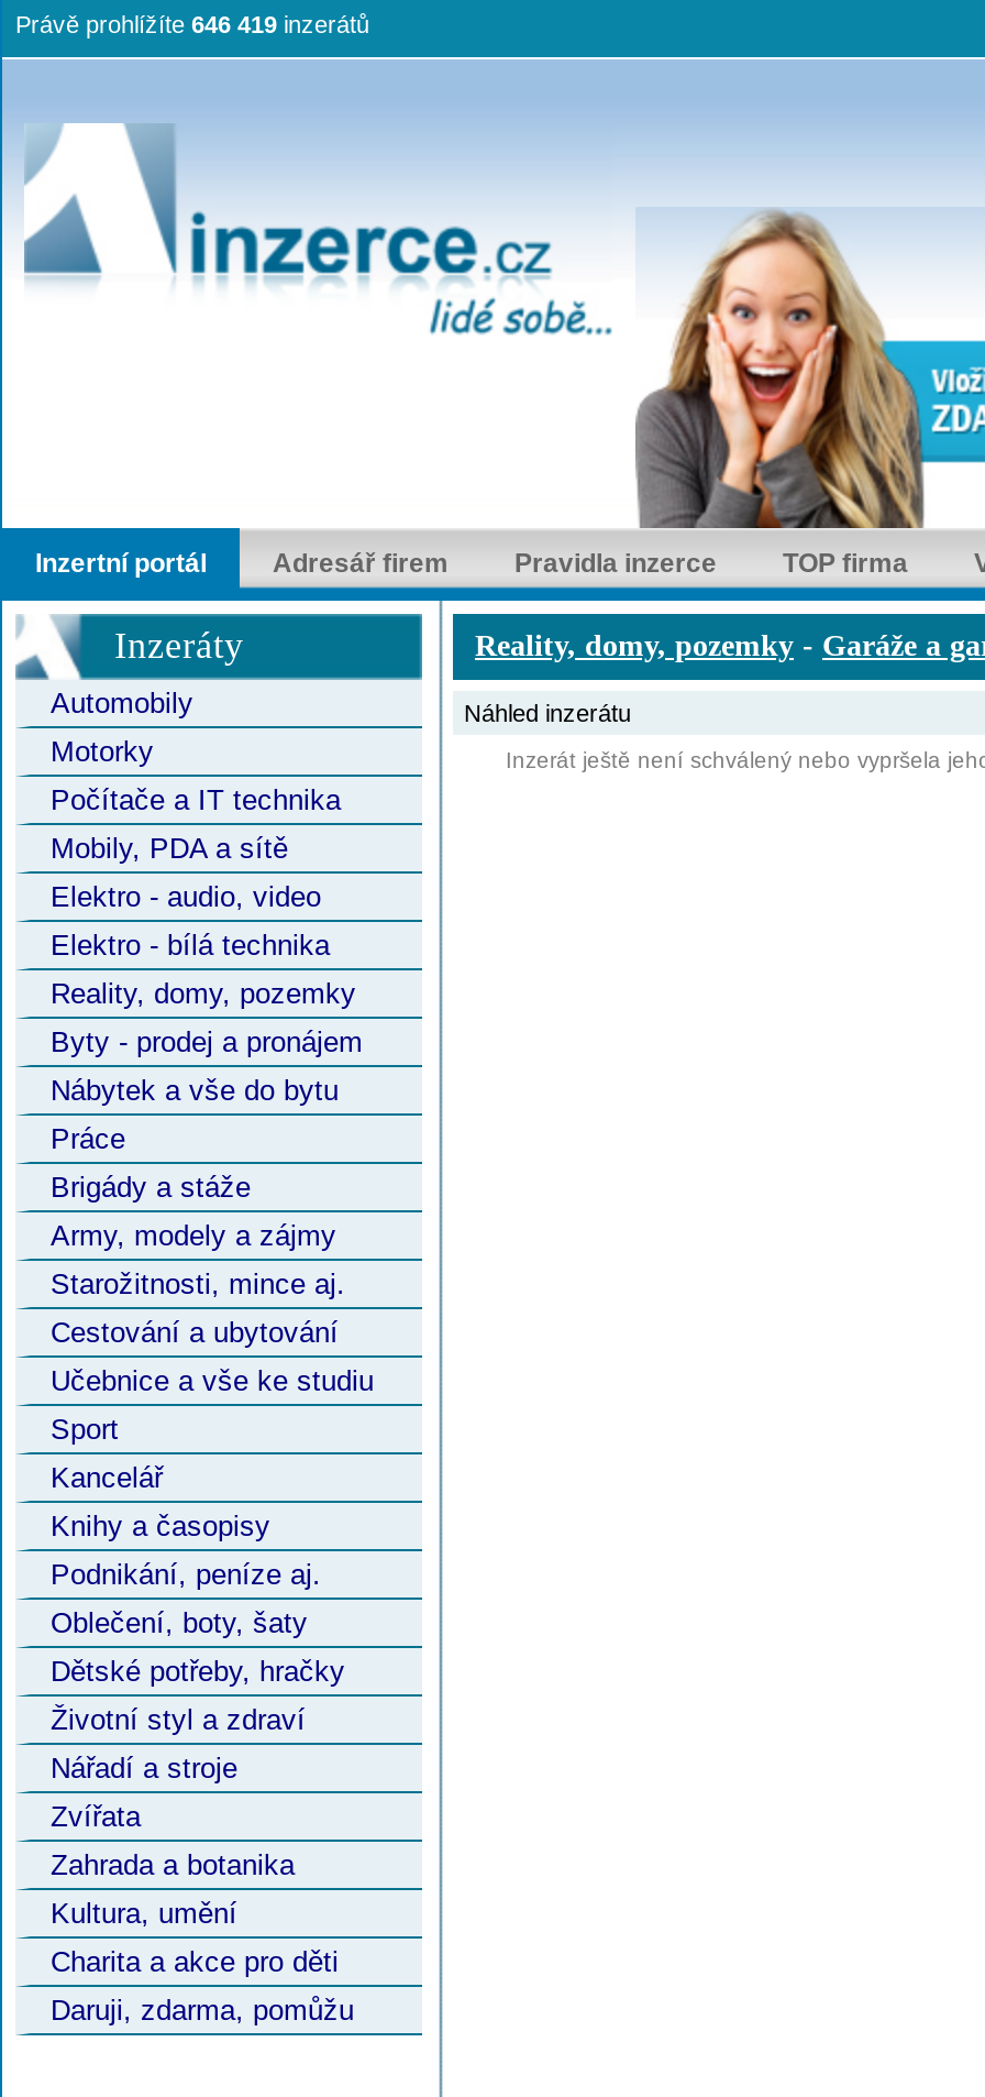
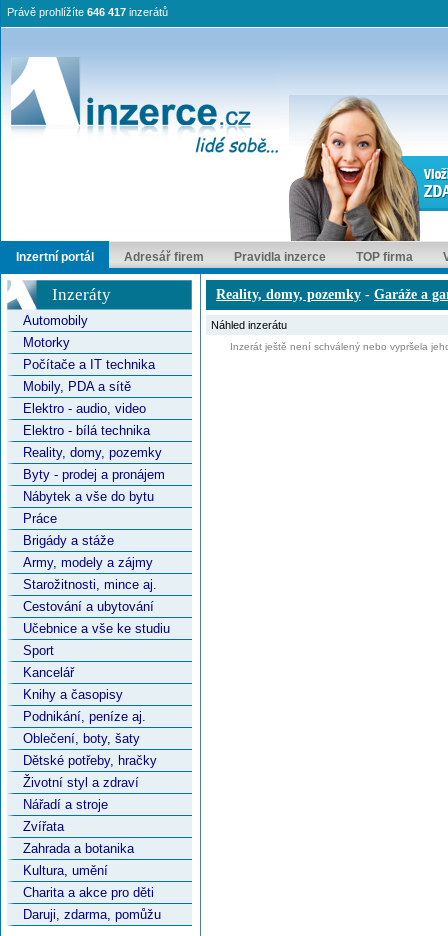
[15,11,369,37] Právě prohlížíte 646 419 inzerátů -> [7,6,168,18] Právě prohlížíte 646 417 inzerátů

